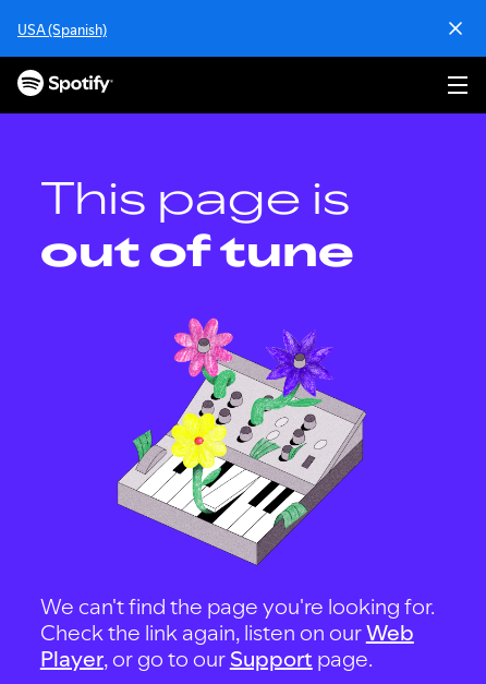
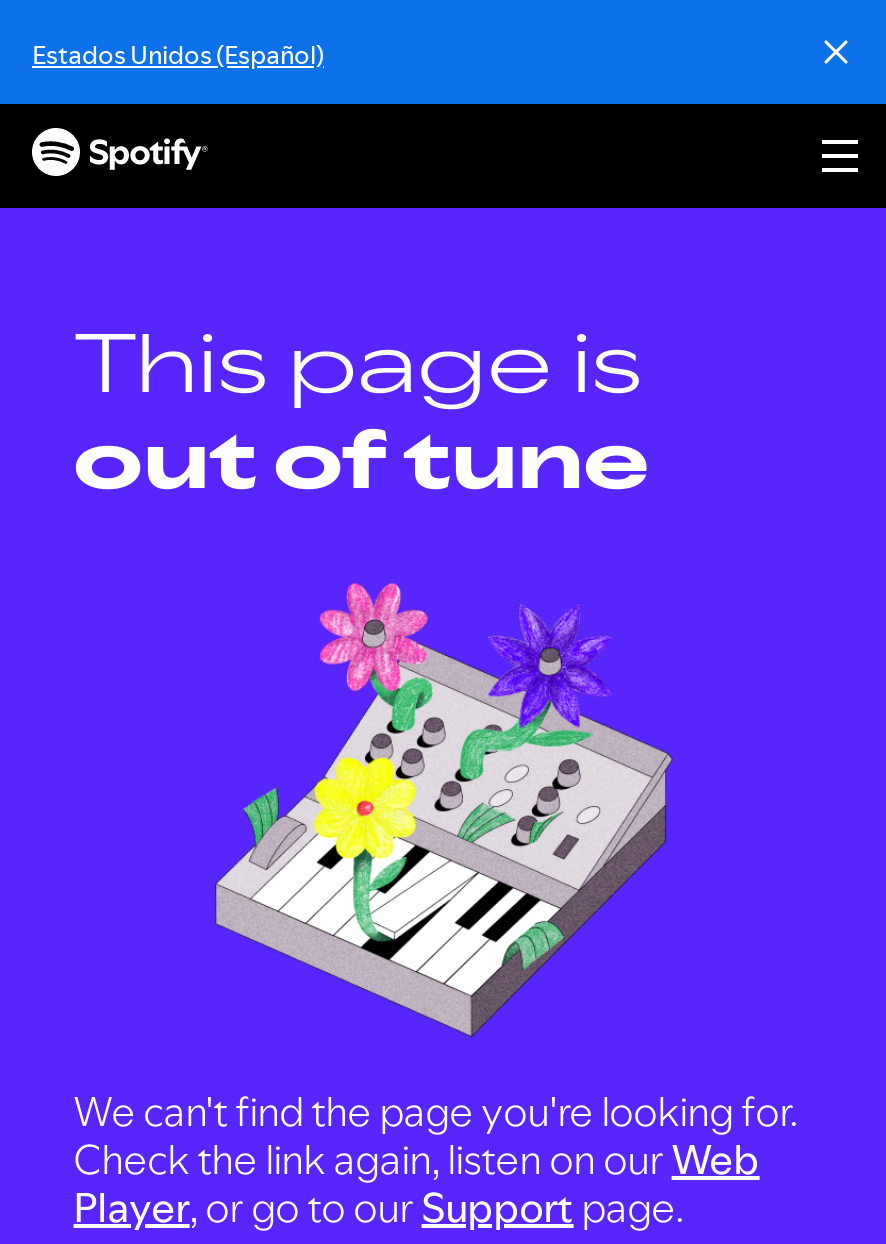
[17,20,107,39] USA (Spanish) -> [32,36,324,72] Estados Unidos (Español)

